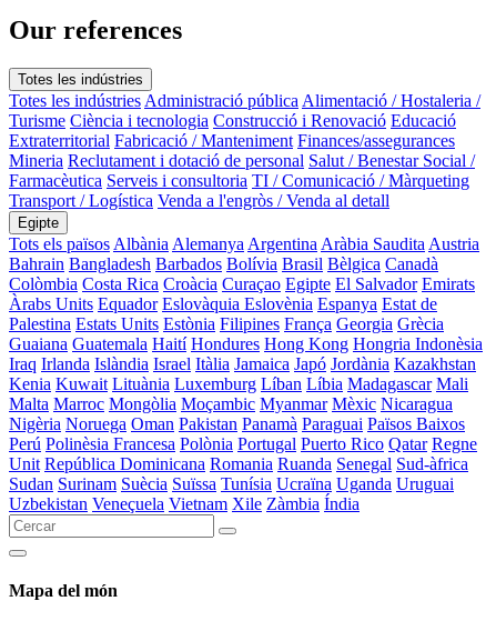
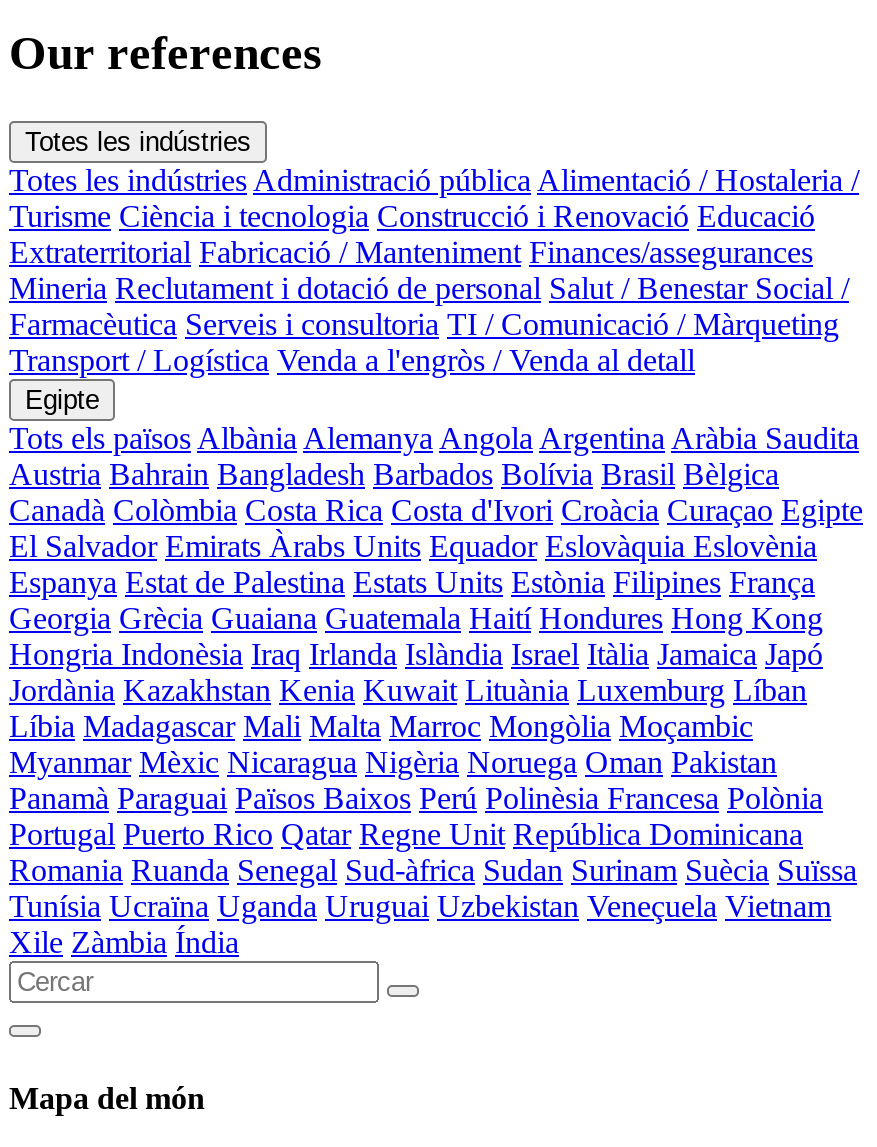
[9,234,483,513] Tots els països Albània Alemanya Argentina Aràbia Saudita Austria | Bahrain Bangladesh Barbados Bolívia Brasil Bèlgica Canadà | Colòmbia Costa Rica Croàcia Curaçao Egipte El Salvador Emirats | Àrabs Units Equador Eslovàquia Eslovènia Espanya Estat de | Palestina Estats Units Estònia Filipines França Georgia Grècia | Guaiana Guatemala Haití Hondures Hong Kong Hongria Indonèsia | Iraq Irlanda Islàndia Israel Itàlia Jamaica Japó Jordània Kazakhstan | Kenia Kuwait Lituània Luxemburg Líban Líbia Madagascar Mali | Malta Marroc Mongòlia Moçambic Myanmar Mèxic Nicaragua | Nigèria Noruega Oman Pakistan Panamà Paraguai Països Baixos | Perú Polinèsia Francesa Polònia Portugal Puerto Rico Qatar Regne | Unit República Dominicana Romania Ruanda Senegal Sud-àfrica | Sudan Surinam Suècia Suïssa Tunísia Ucraïna Uganda Uruguai | Uzbekistan Veneçuela Vietnam Xile Zàmbia Índia -> [9,420,863,958] Tots els països Albània Alemanya Angola Argentina Aràbia Saudita | Austria Bahrain Bangladesh Barbados Bolívia Brasil Bèlgica | Canadà Colòmbia Costa Rica Costa d'Ivori Croàcia Curaçao Egipte | El Salvador Emirats Àrabs Units Equador Eslovàquia Eslovènia | Espanya Estat de Palestina Estats Units Estònia Filipines França | Georgia Grècia Guaiana Guatemala Haití Hondures Hong Kong | Hongria Indonèsia Iraq Irlanda Islàndia Israel Itàlia Jamaica Japó | Jordània Kazakhstan Kenia Kuwait Lituània Luxemburg Líban | Líbia Madagascar Mali Malta Marroc Mongòlia Moçambic | Myanmar Mèxic Nicaragua Nigèria Noruega Oman Pakistan | Panamà Paraguai Països Baixos Perú Polinèsia Francesa Polònia | Portugal Puerto Rico Qatar Regne Unit República Dominicana | Romania Ruanda Senegal Sud-àfrica Sudan Surinam Suècia Suïssa | Tunísia Ucraïna Uganda Uruguai Uzbekistan Veneçuela Vietnam | Xile Zàmbia Índia

